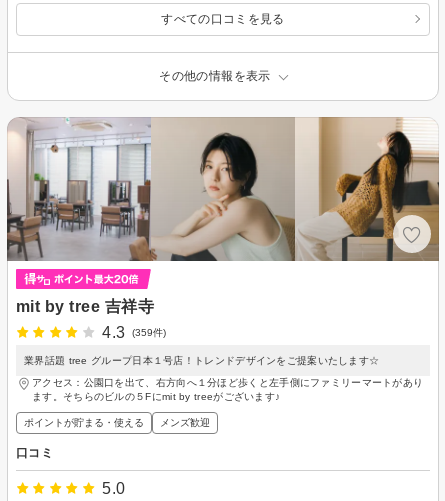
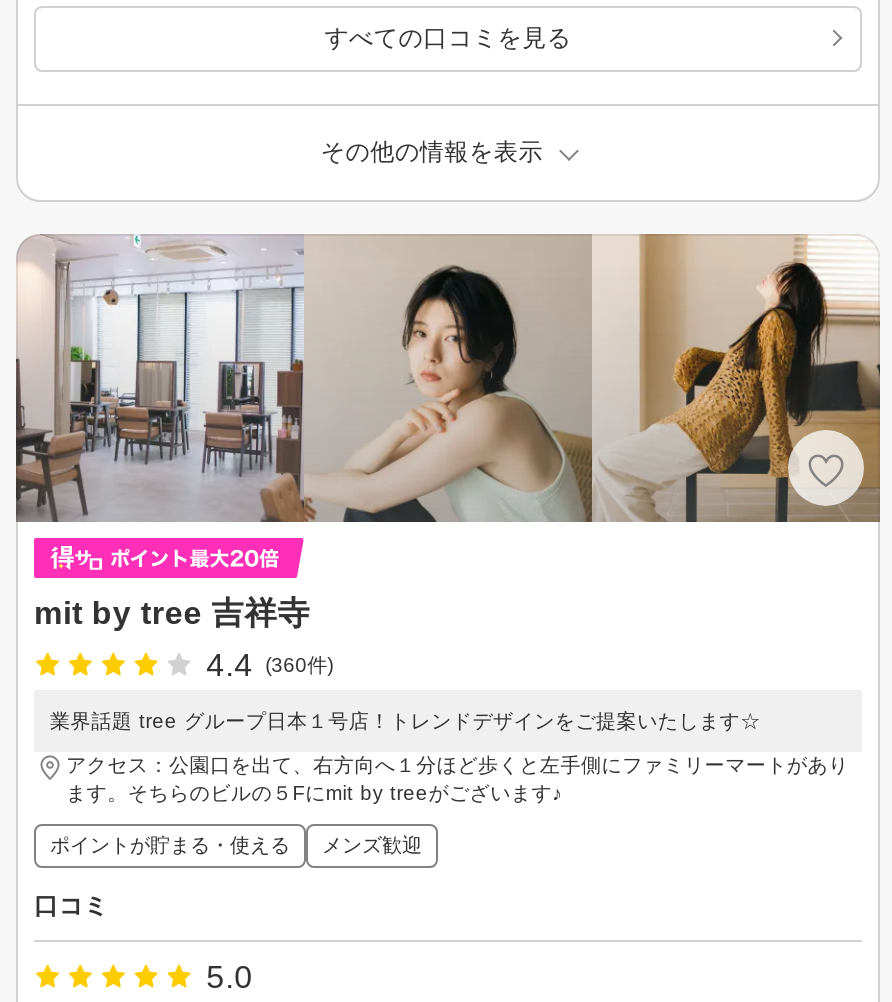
[102,324,166,341] 4.3 (359件) -> [206,647,333,681] 4.4 (360件)

